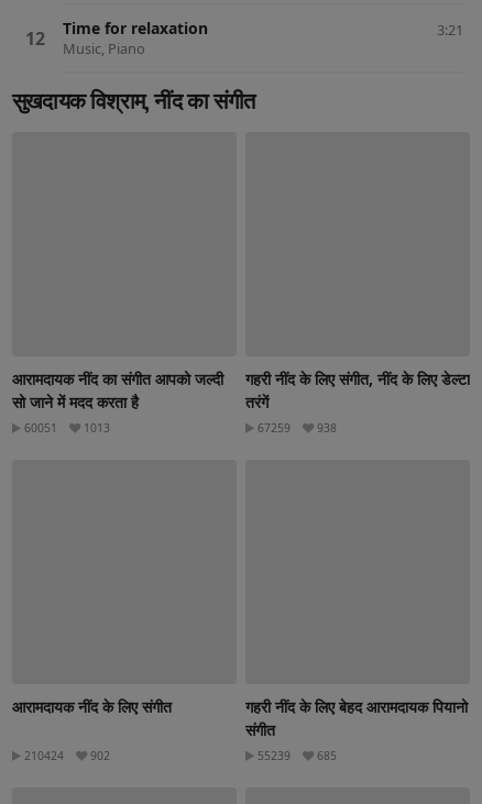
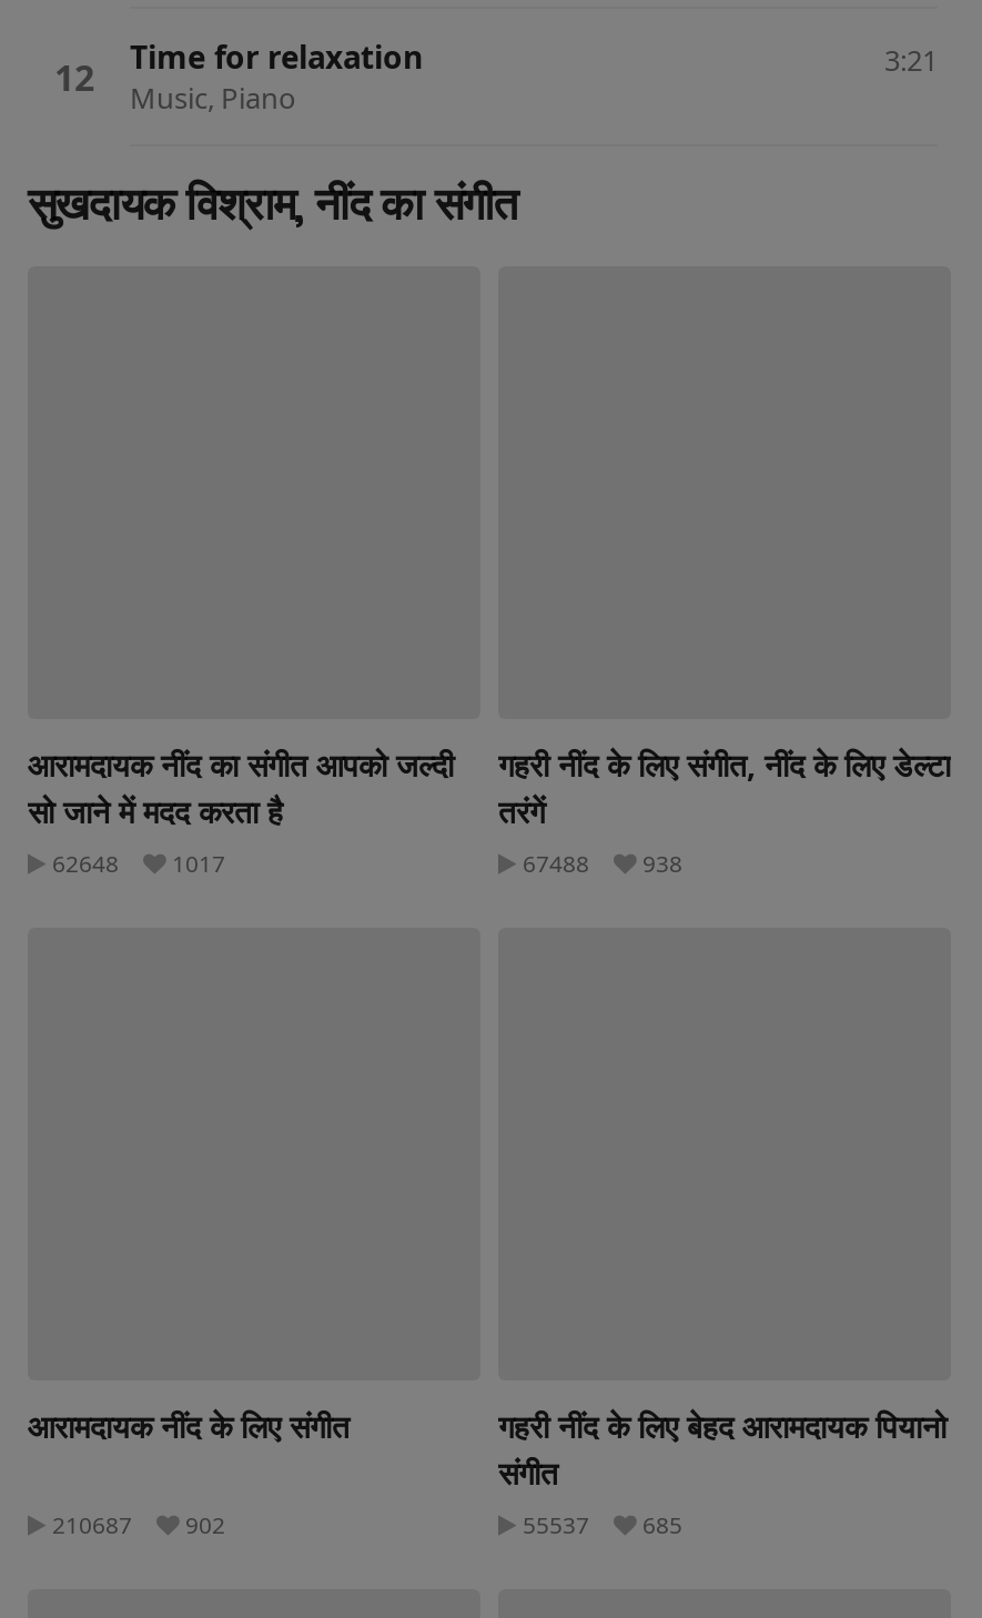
[21,420,61,436] 60051 -> [45,848,125,879] 62648
[80,420,110,436] 1013 -> [165,848,225,879] 1017
[254,420,337,436] 67259 938 -> [516,848,682,879] 67488 938
[21,748,110,763] 210424 902 -> [45,1509,225,1540] 210687 902
[254,748,337,763] 55239 685 -> [516,1509,682,1540] 55537 685

